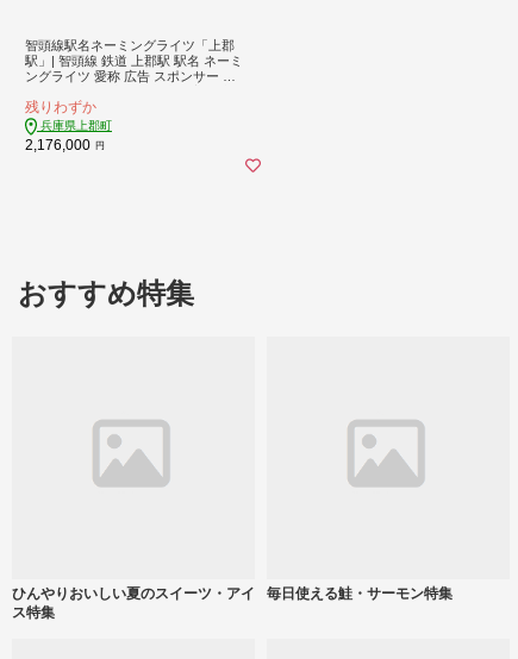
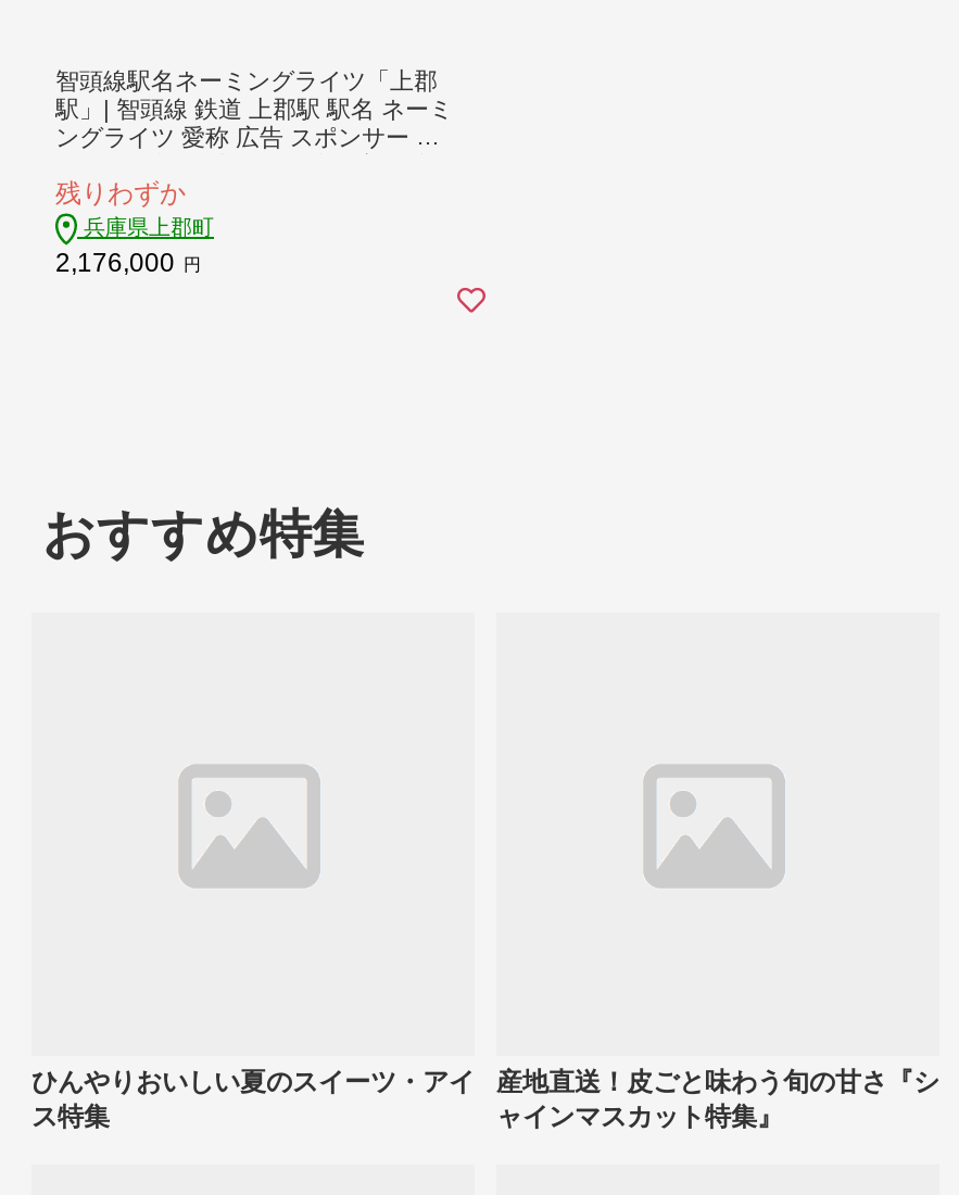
[267,585,453,601] 毎日使える鮭・サーモン特集 -> [496,1066,939,1131] 産地直送！皮ごと味わう旬の甘さ『シ | ャインマスカット特集』

